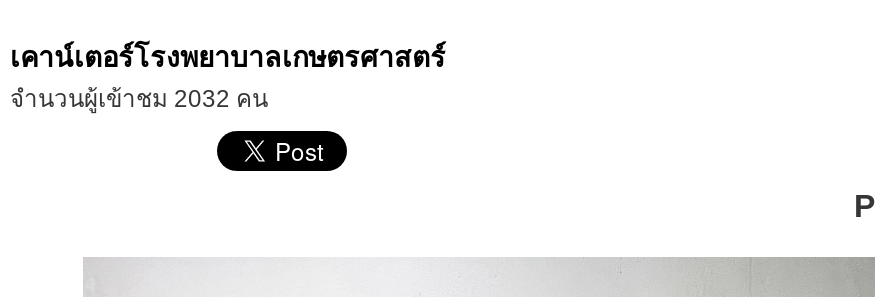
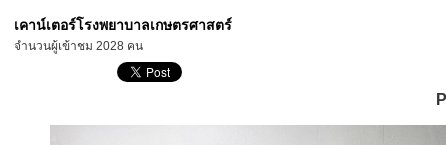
[10,85,268,113] จำนวนผู้เข้าชม 2032 คน -> [13,39,142,53] จำนวนผู้เข้าชม 2028 คน

